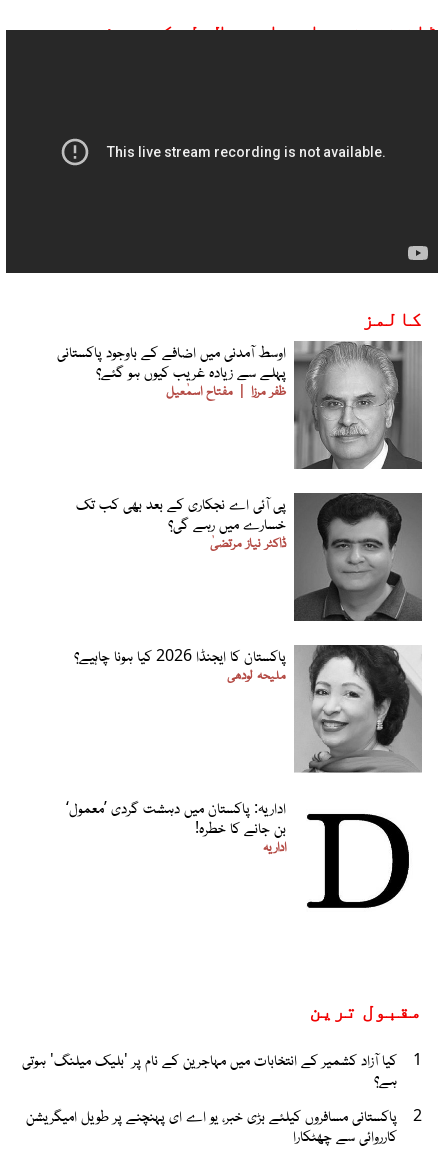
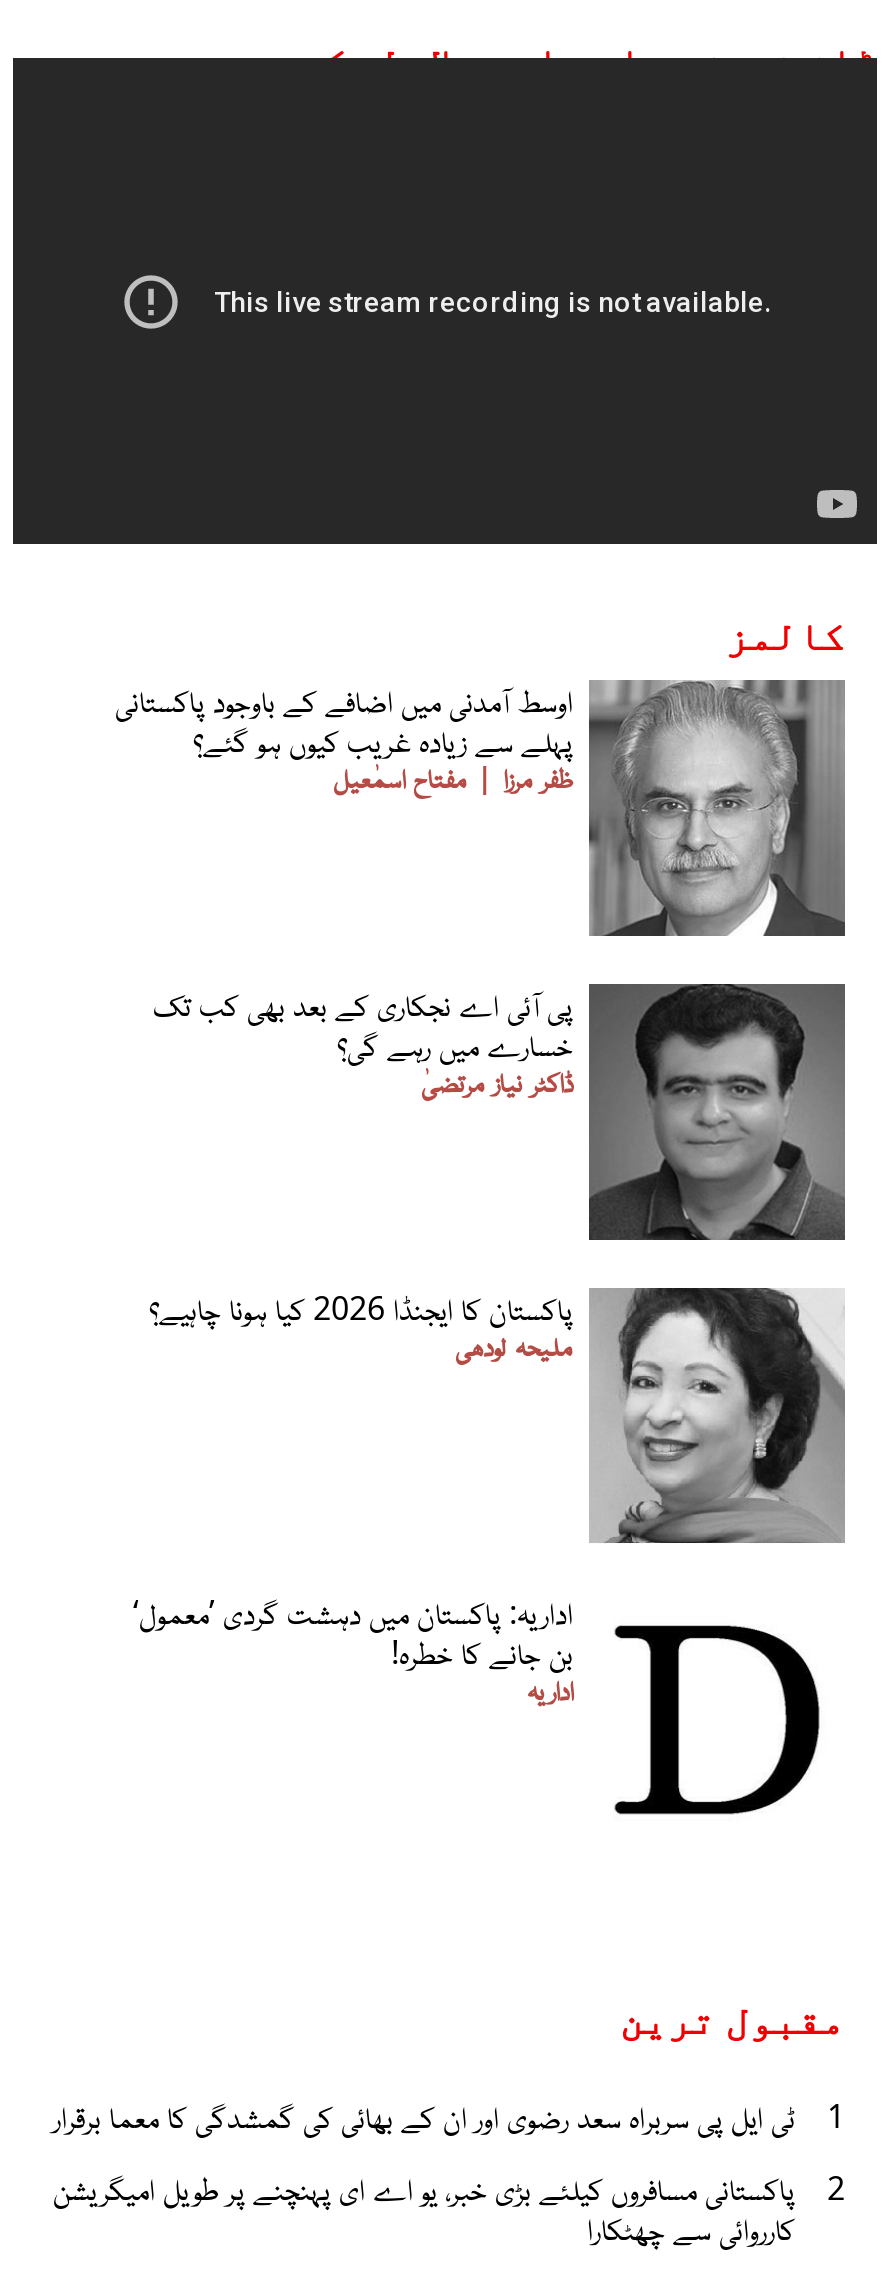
[22,1048,397,1090] کیا آزاد کشمیر کے انتخابات میں مہاجرین کے نام پر 'بلیک میلنگ' ہوتی | ہے؟ -> [53,2095,795,2139] ٹی ایل پی سربراہ سعد رضوی اور ان کے بھائی کی گمشدگی کا معما برقرار

